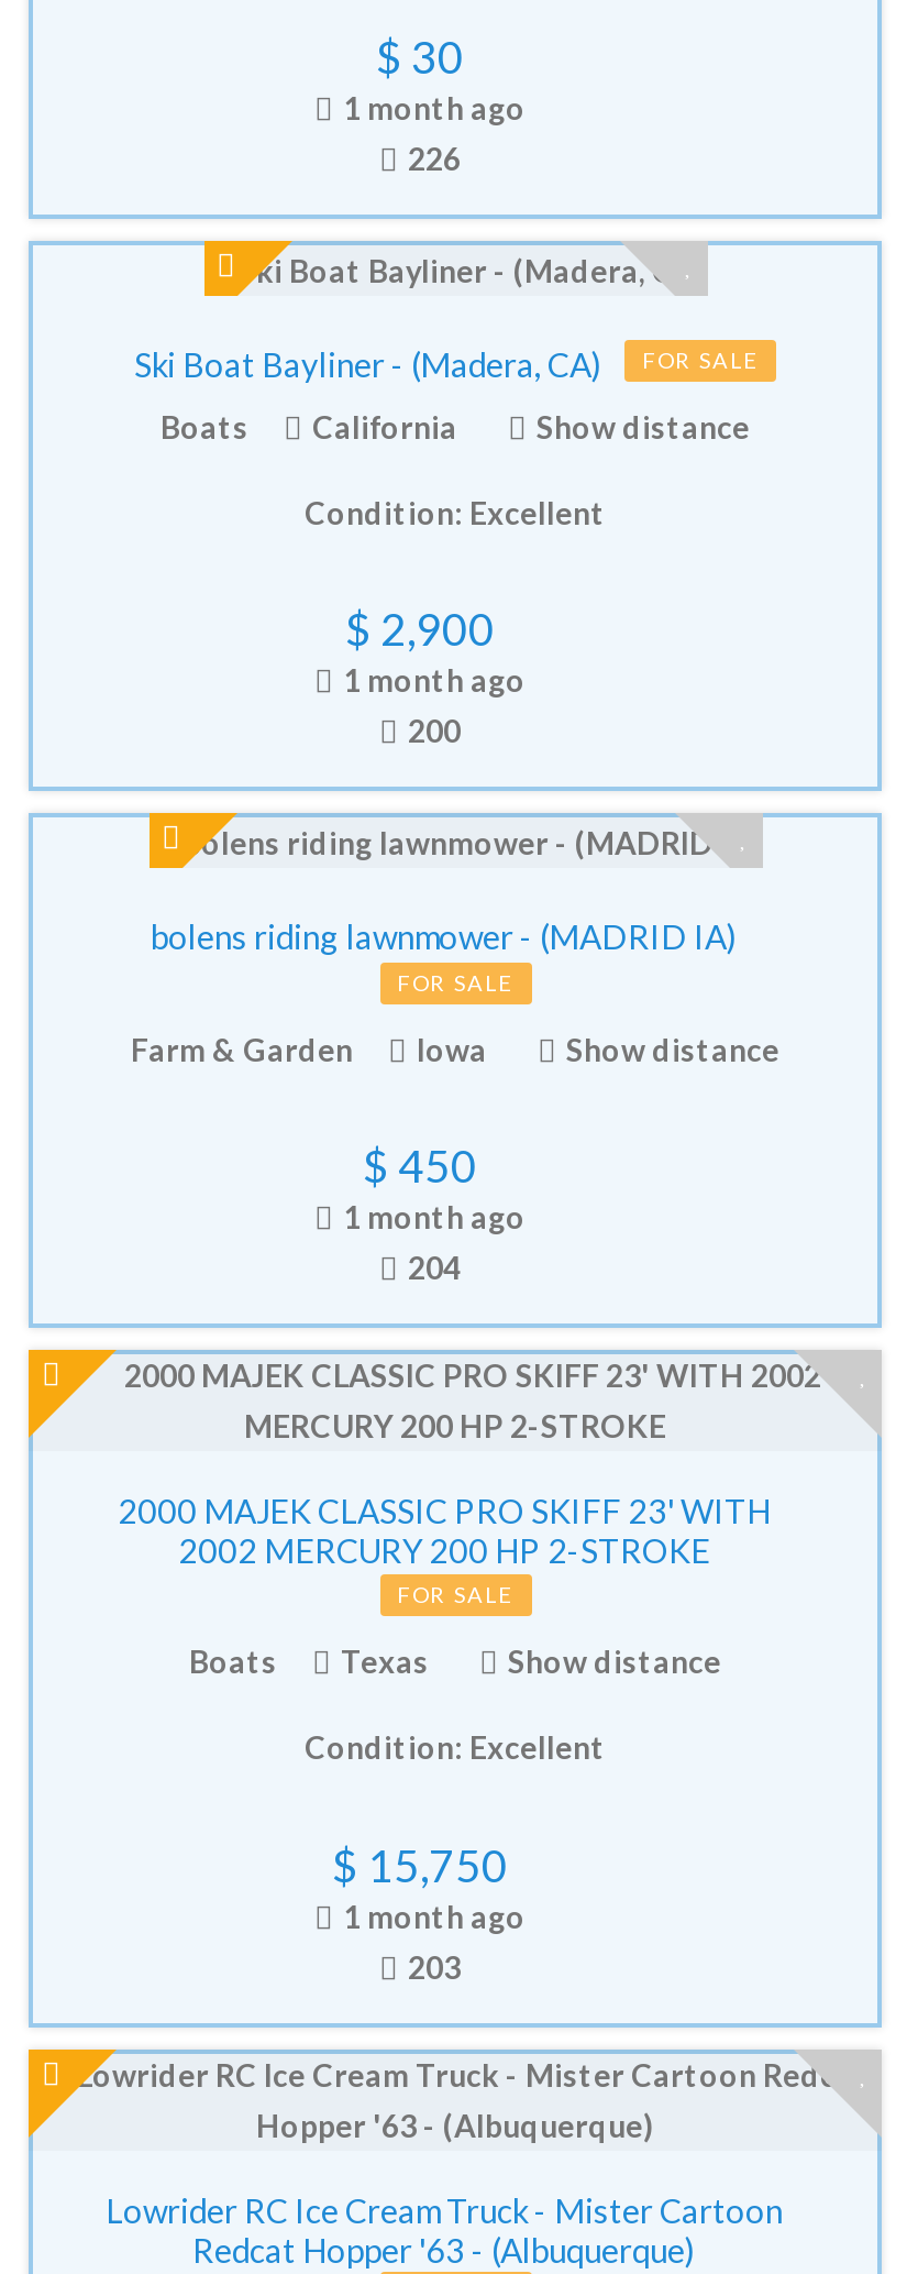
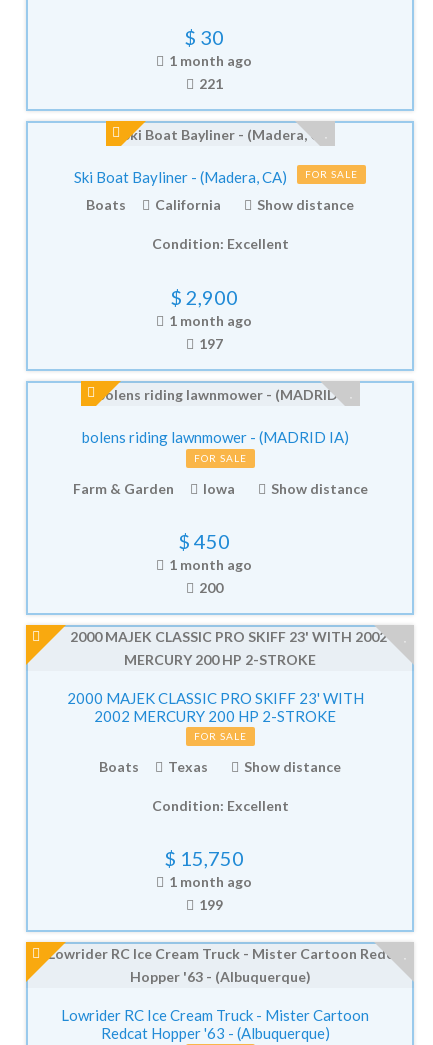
[408,139,461,176] 226 -> [198,75,222,92] 221
[408,711,461,749] 200 -> [198,335,222,352] 197
[408,1249,461,1286] 204 -> [198,579,222,596] 200
[408,1947,461,1984] 203 -> [198,896,222,913] 199

